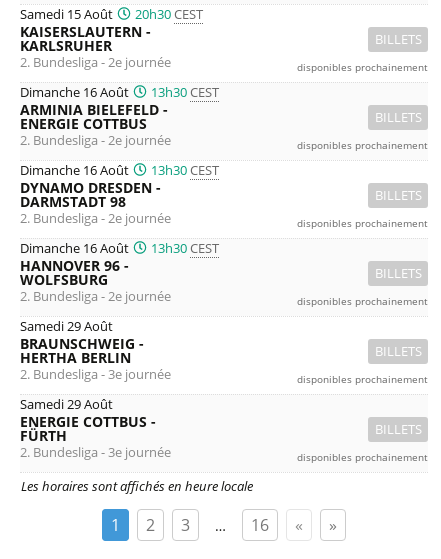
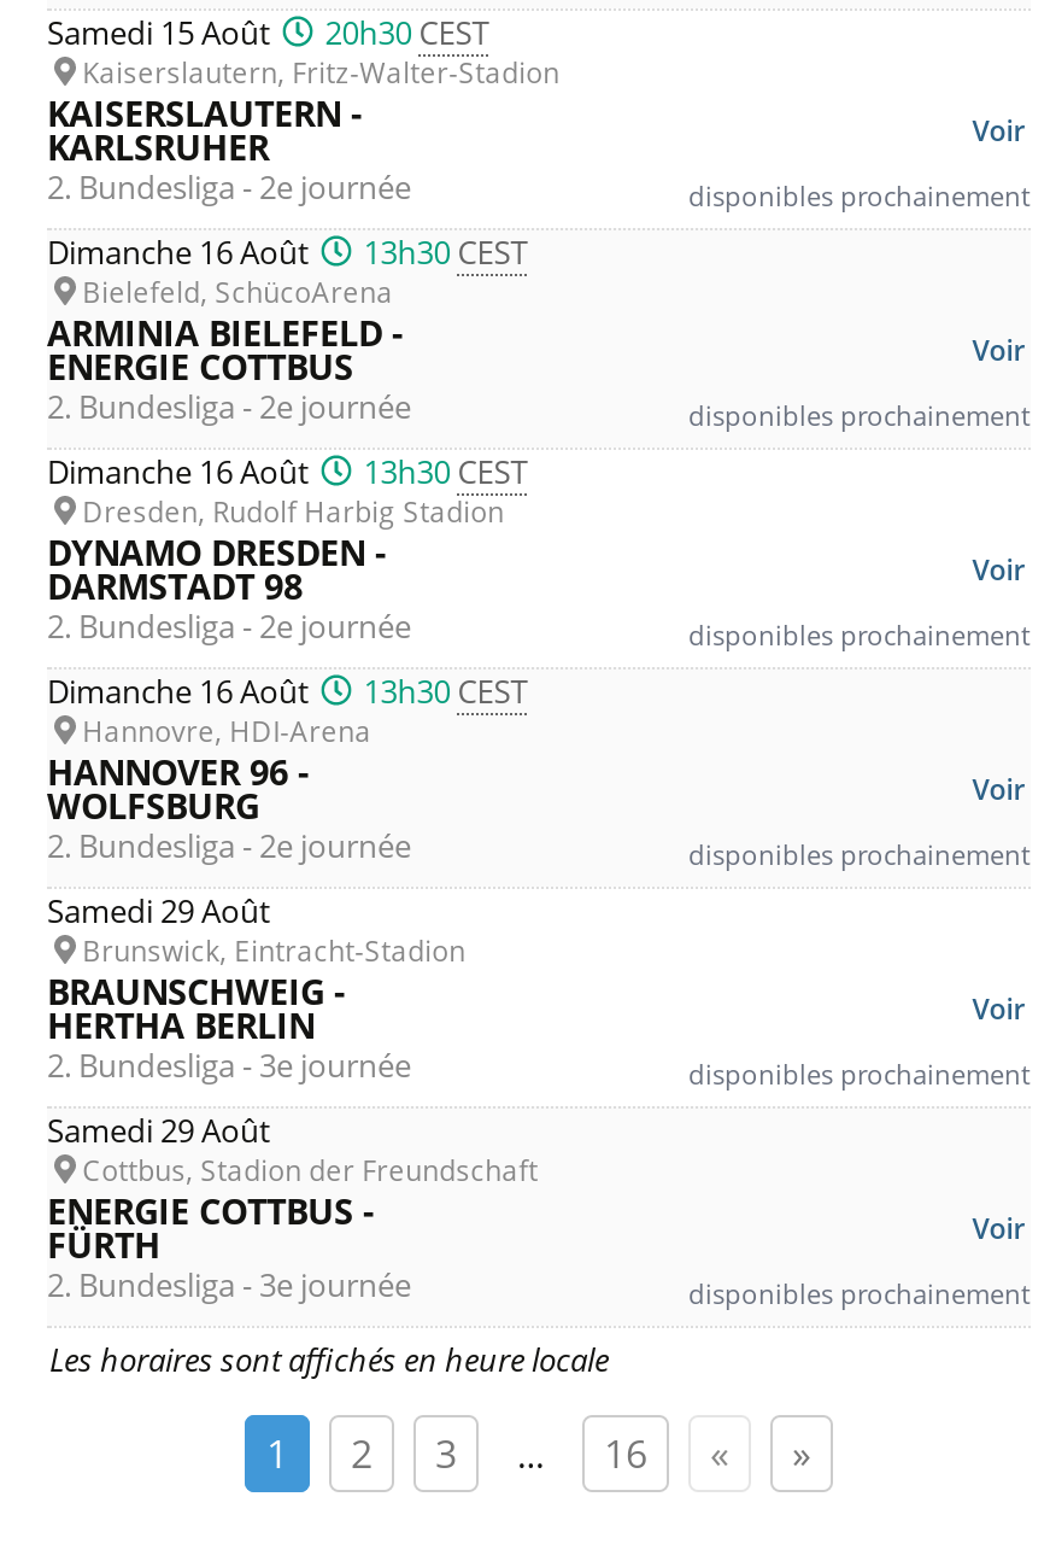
[374,30,421,48] BILLETS -> [82,54,1025,147] Kaiserslautern, Fritz-Walter-Stadion | Voir
[374,108,421,126] BILLETS -> [82,273,1025,367] Bielefeld, SchücoArena | Voir
[374,186,421,204] BILLETS -> [82,493,1025,586] Dresden, Rudolf Harbig Stadion | Voir
[374,264,421,282] BILLETS -> [82,712,1025,806] Hannovre, HDI-Arena | Voir
[374,342,421,360] BILLETS -> [82,932,1025,1025] Brunswick, Eintracht-Stadion | Voir
[374,420,421,438] BILLETS -> [82,1151,1025,1245] Cottbus, Stadion der Freundschaft | Voir

